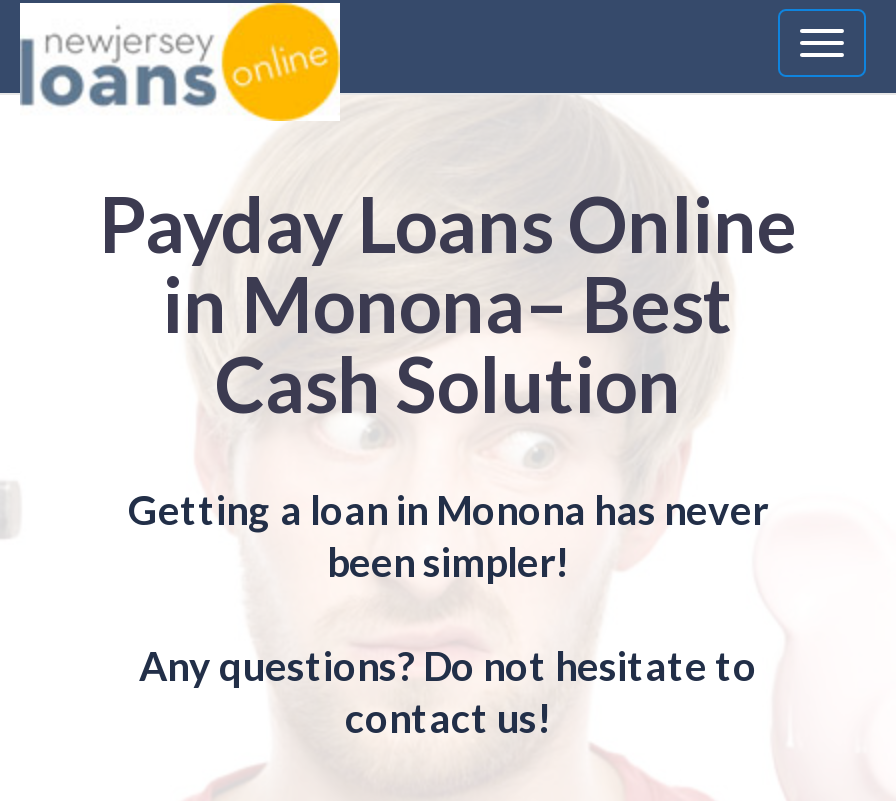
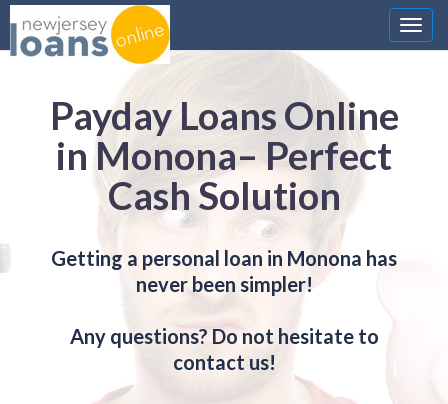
[163,257,733,349] in Monona– Best -> [56,132,392,178] in Monona– Perfect
[128,485,768,585] Getting a loan in Monona has never | been simpler! -> [51,246,397,296] Getting a personal loan in Monona has | never been simpler!

